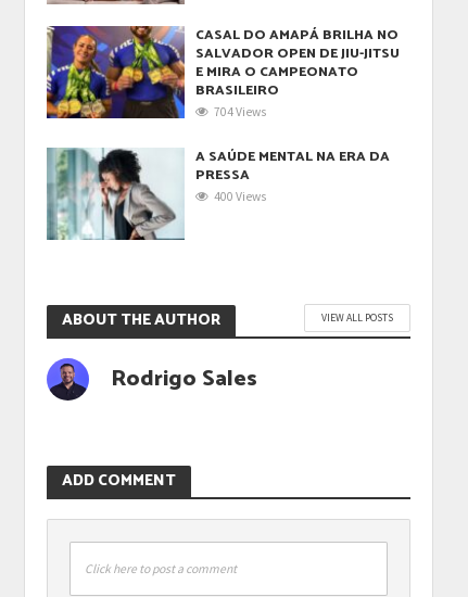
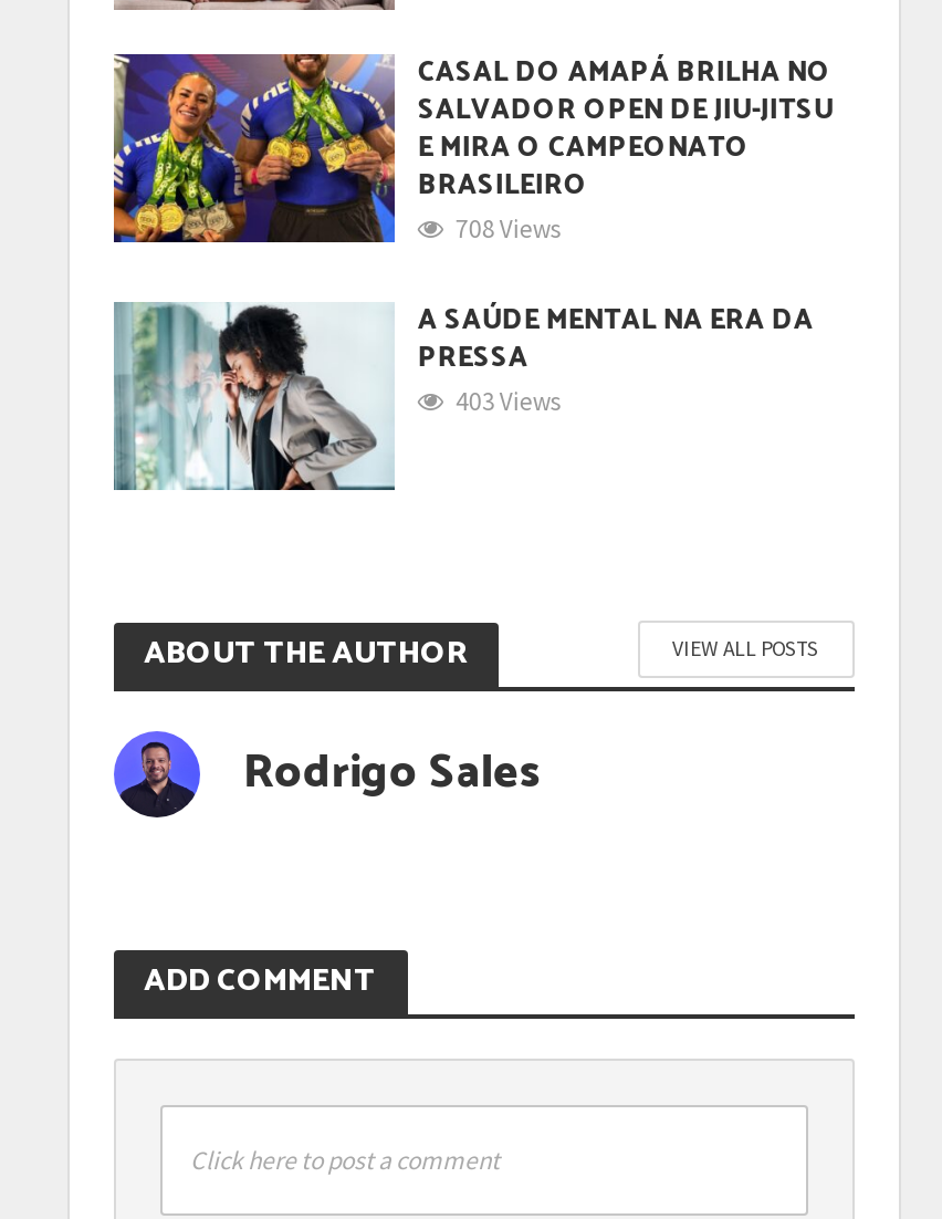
[214,105,266,120] 704 Views -> [455,213,561,244] 708 Views
[214,189,266,204] 400 Views -> [455,386,561,417] 403 Views

